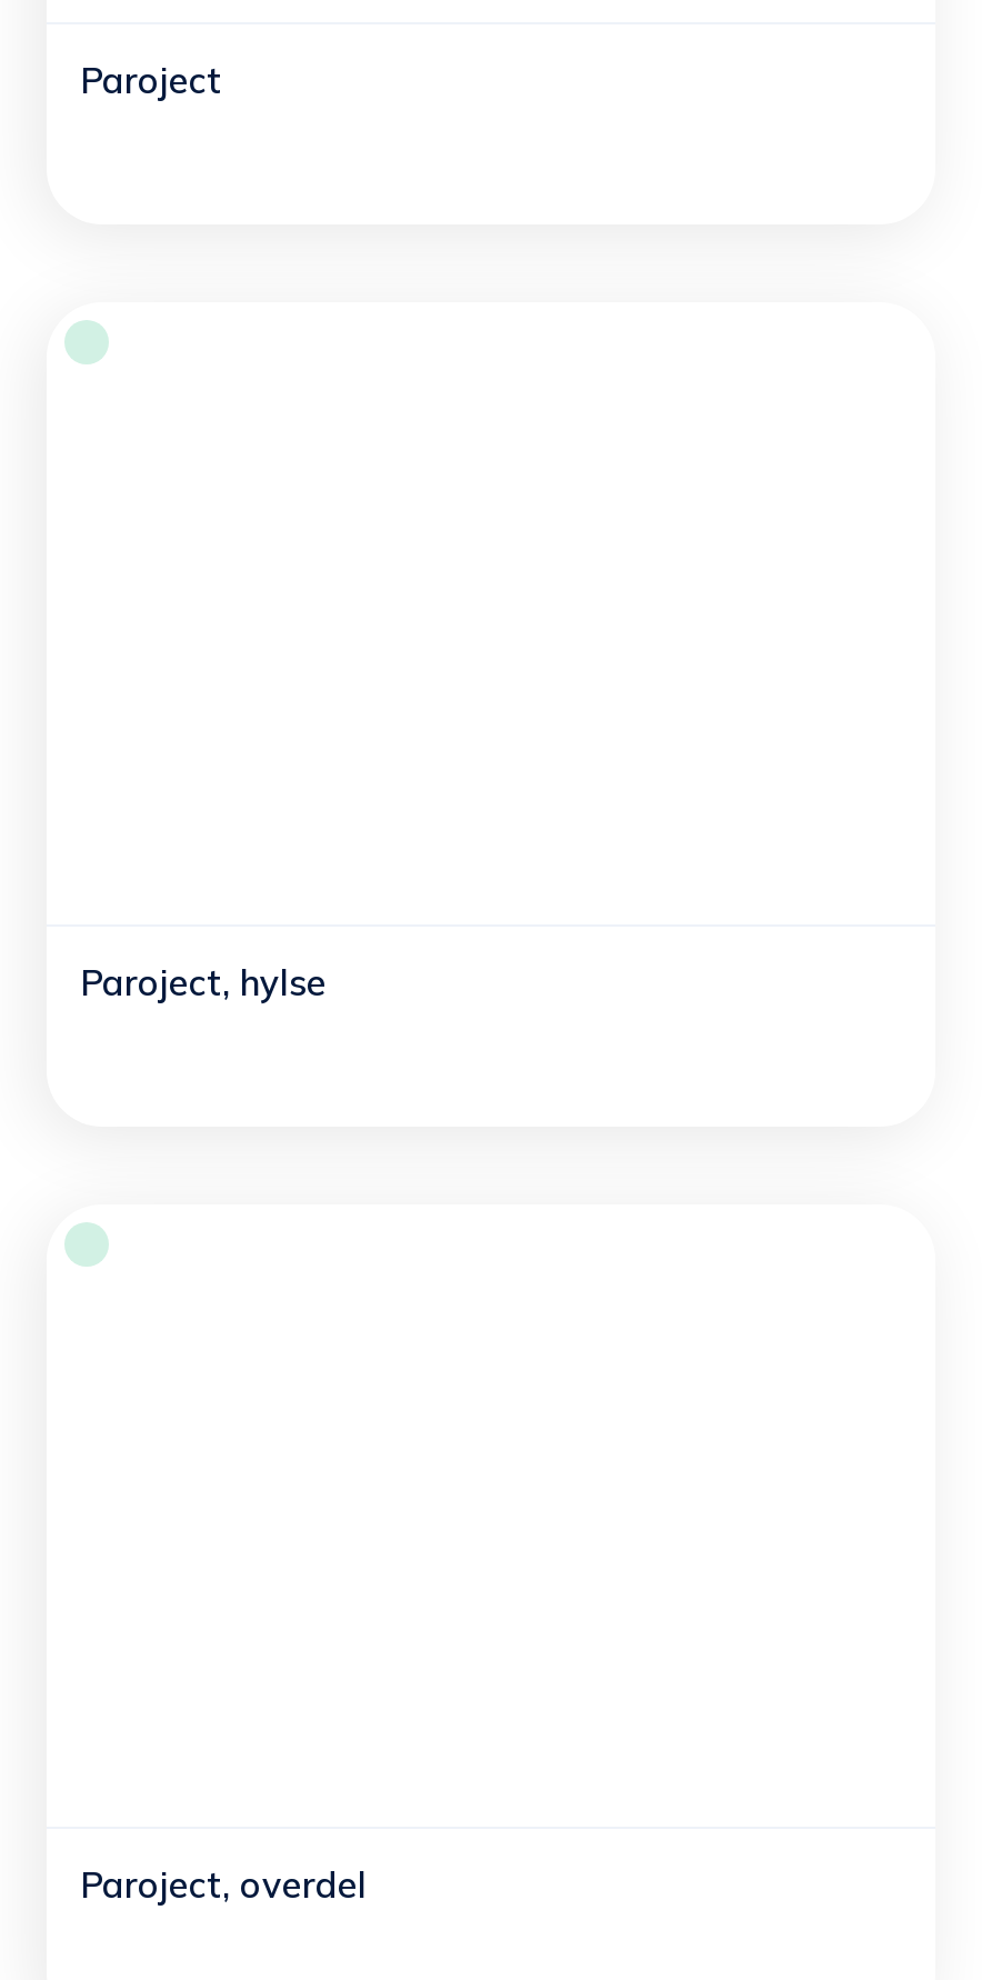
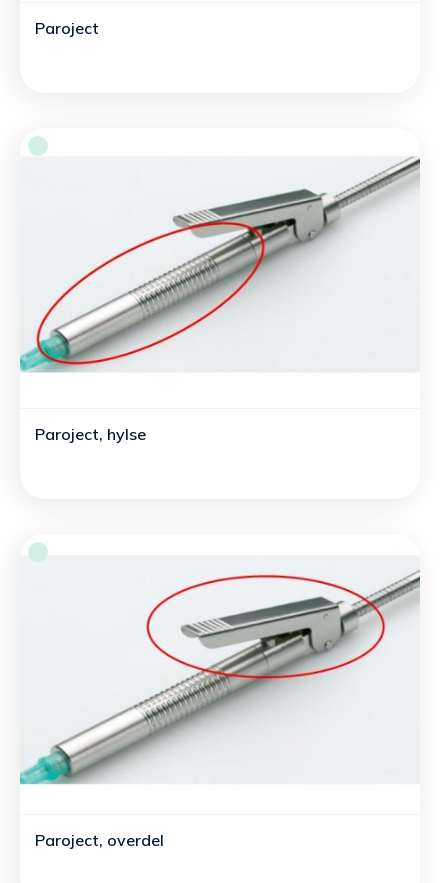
none -> [19,156,421,374] [image]
none -> [19,559,421,786] [image]

